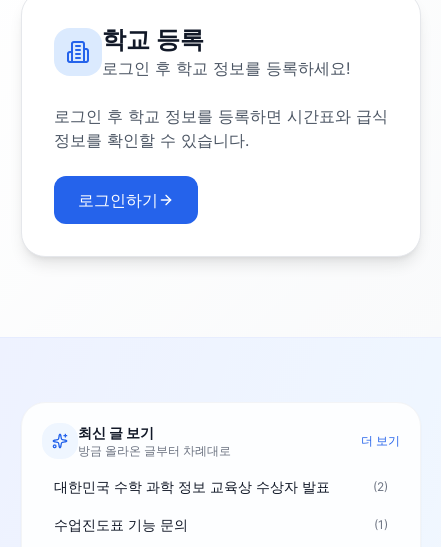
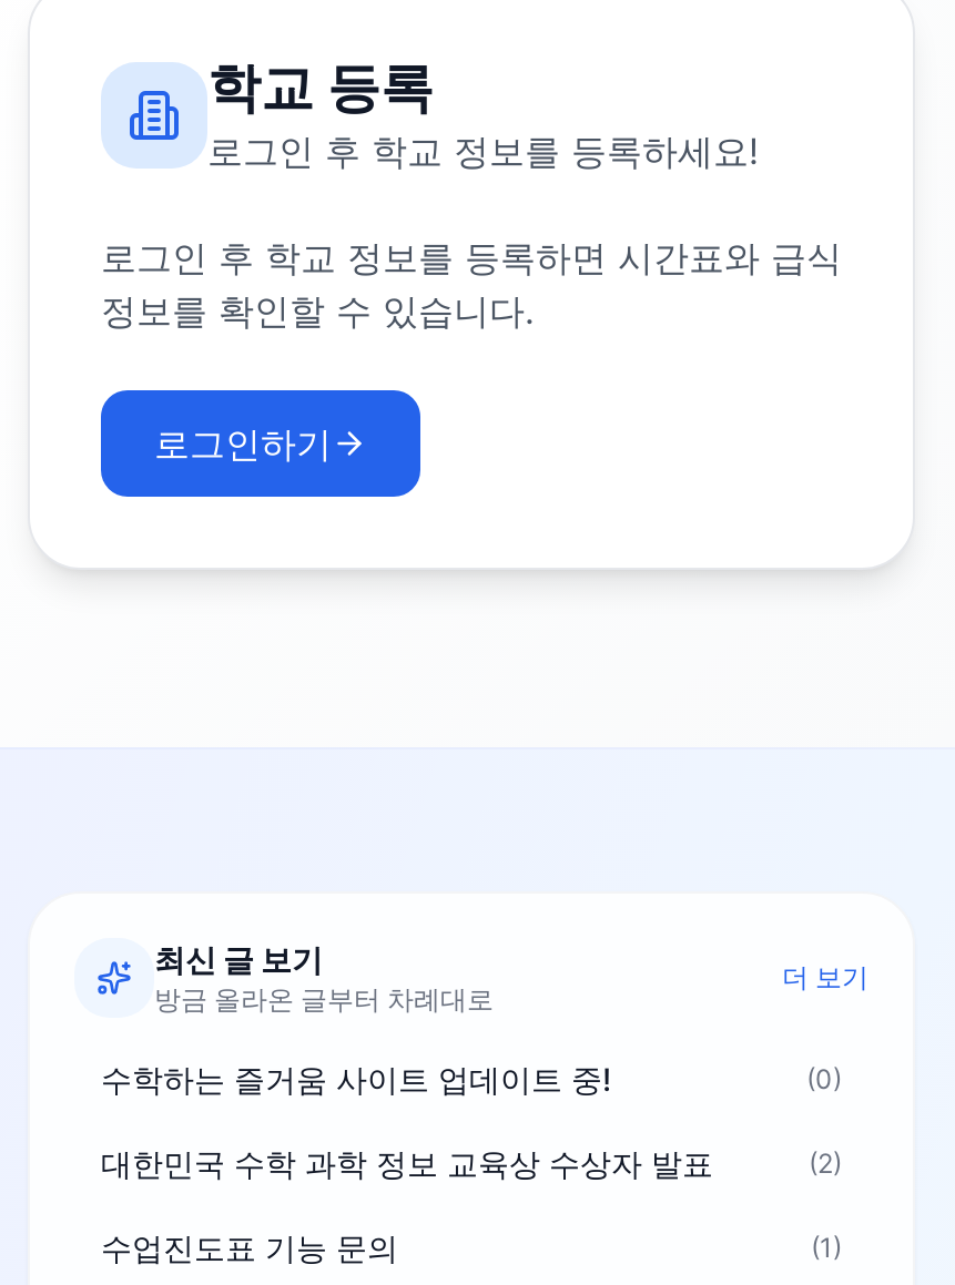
none -> [101,1060,842,1098] 수학하는 즐거움 사이트 업데이트 중! | (0)

